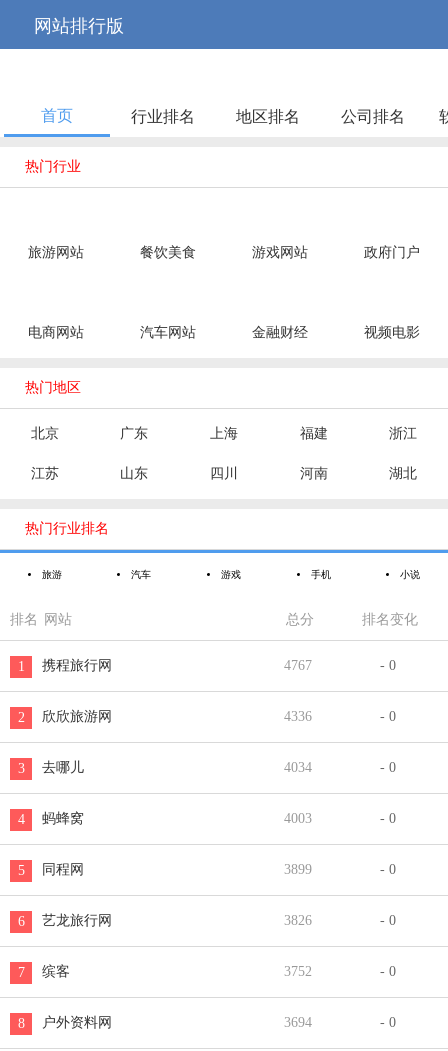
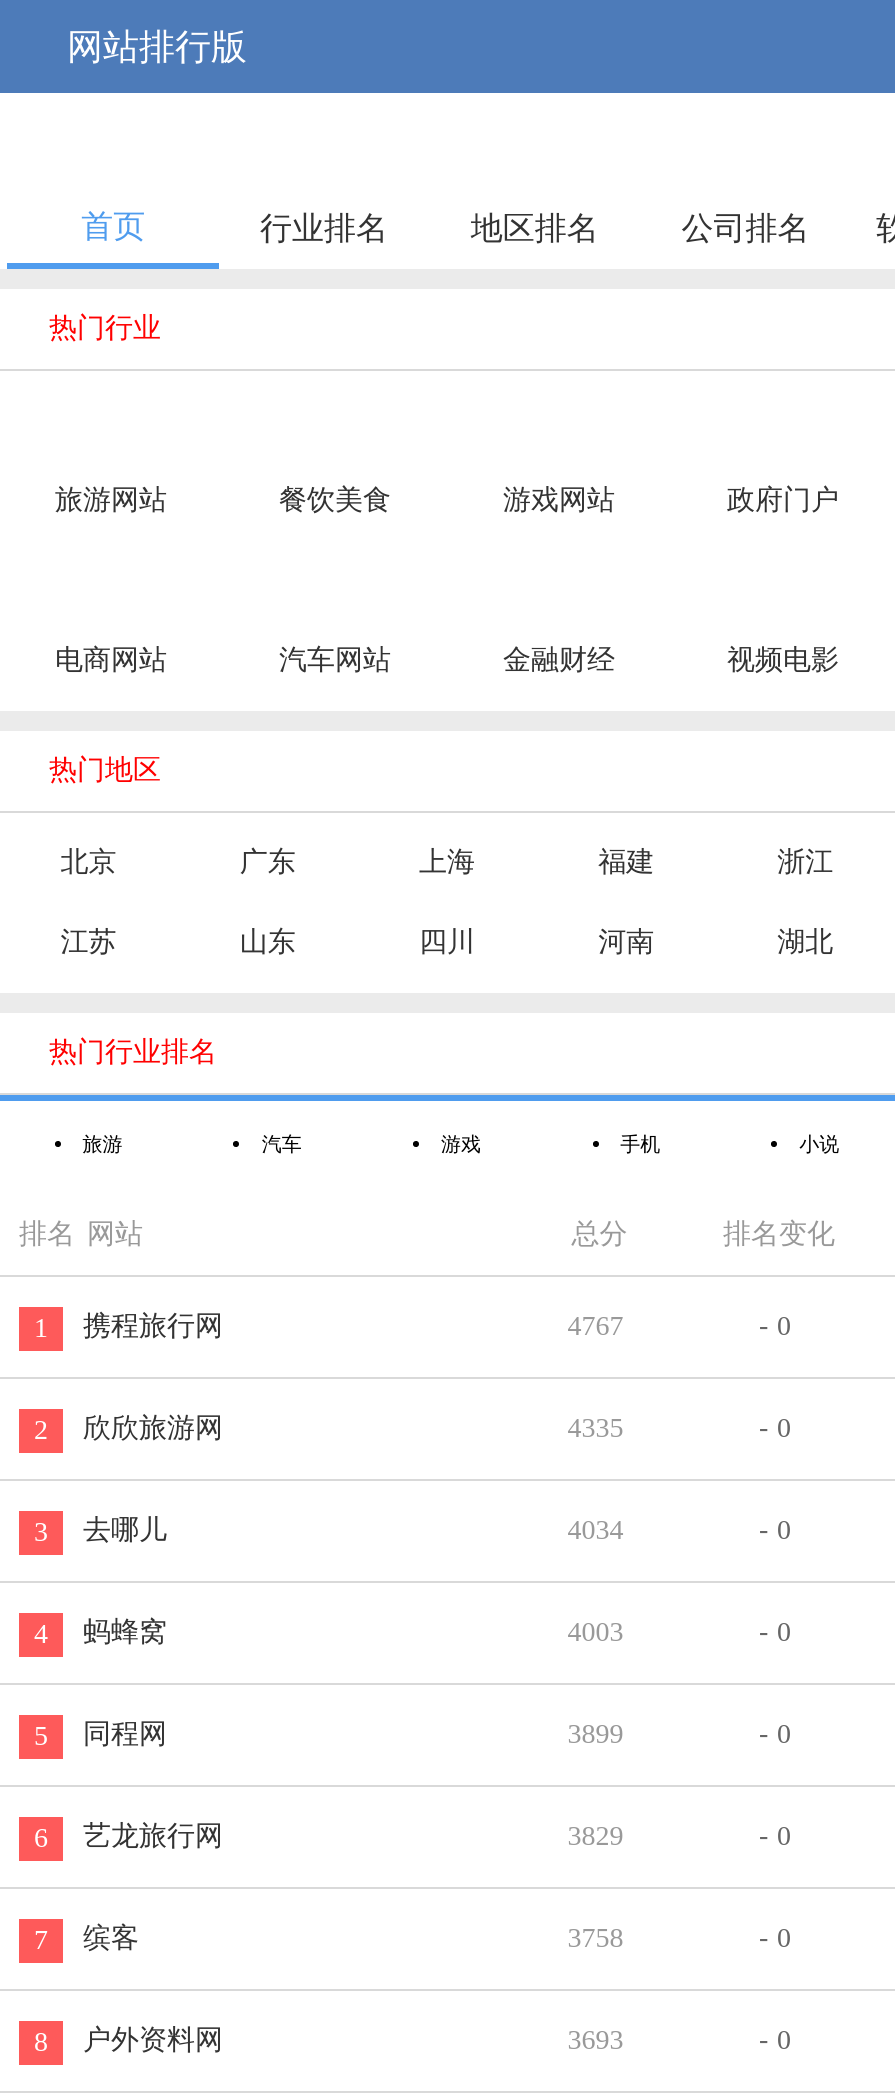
[284,709,312,724] 4336 -> [567,1413,623,1443] 4335
[284,913,312,928] 3826 -> [567,1821,623,1851] 3829
[284,964,312,979] 3752 -> [567,1923,623,1953] 3758
[284,1015,312,1030] 3694 -> [567,2025,623,2055] 3693

